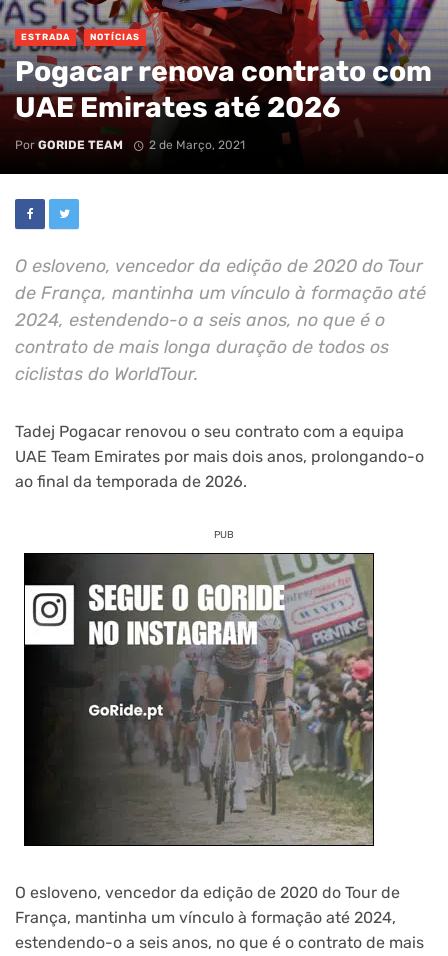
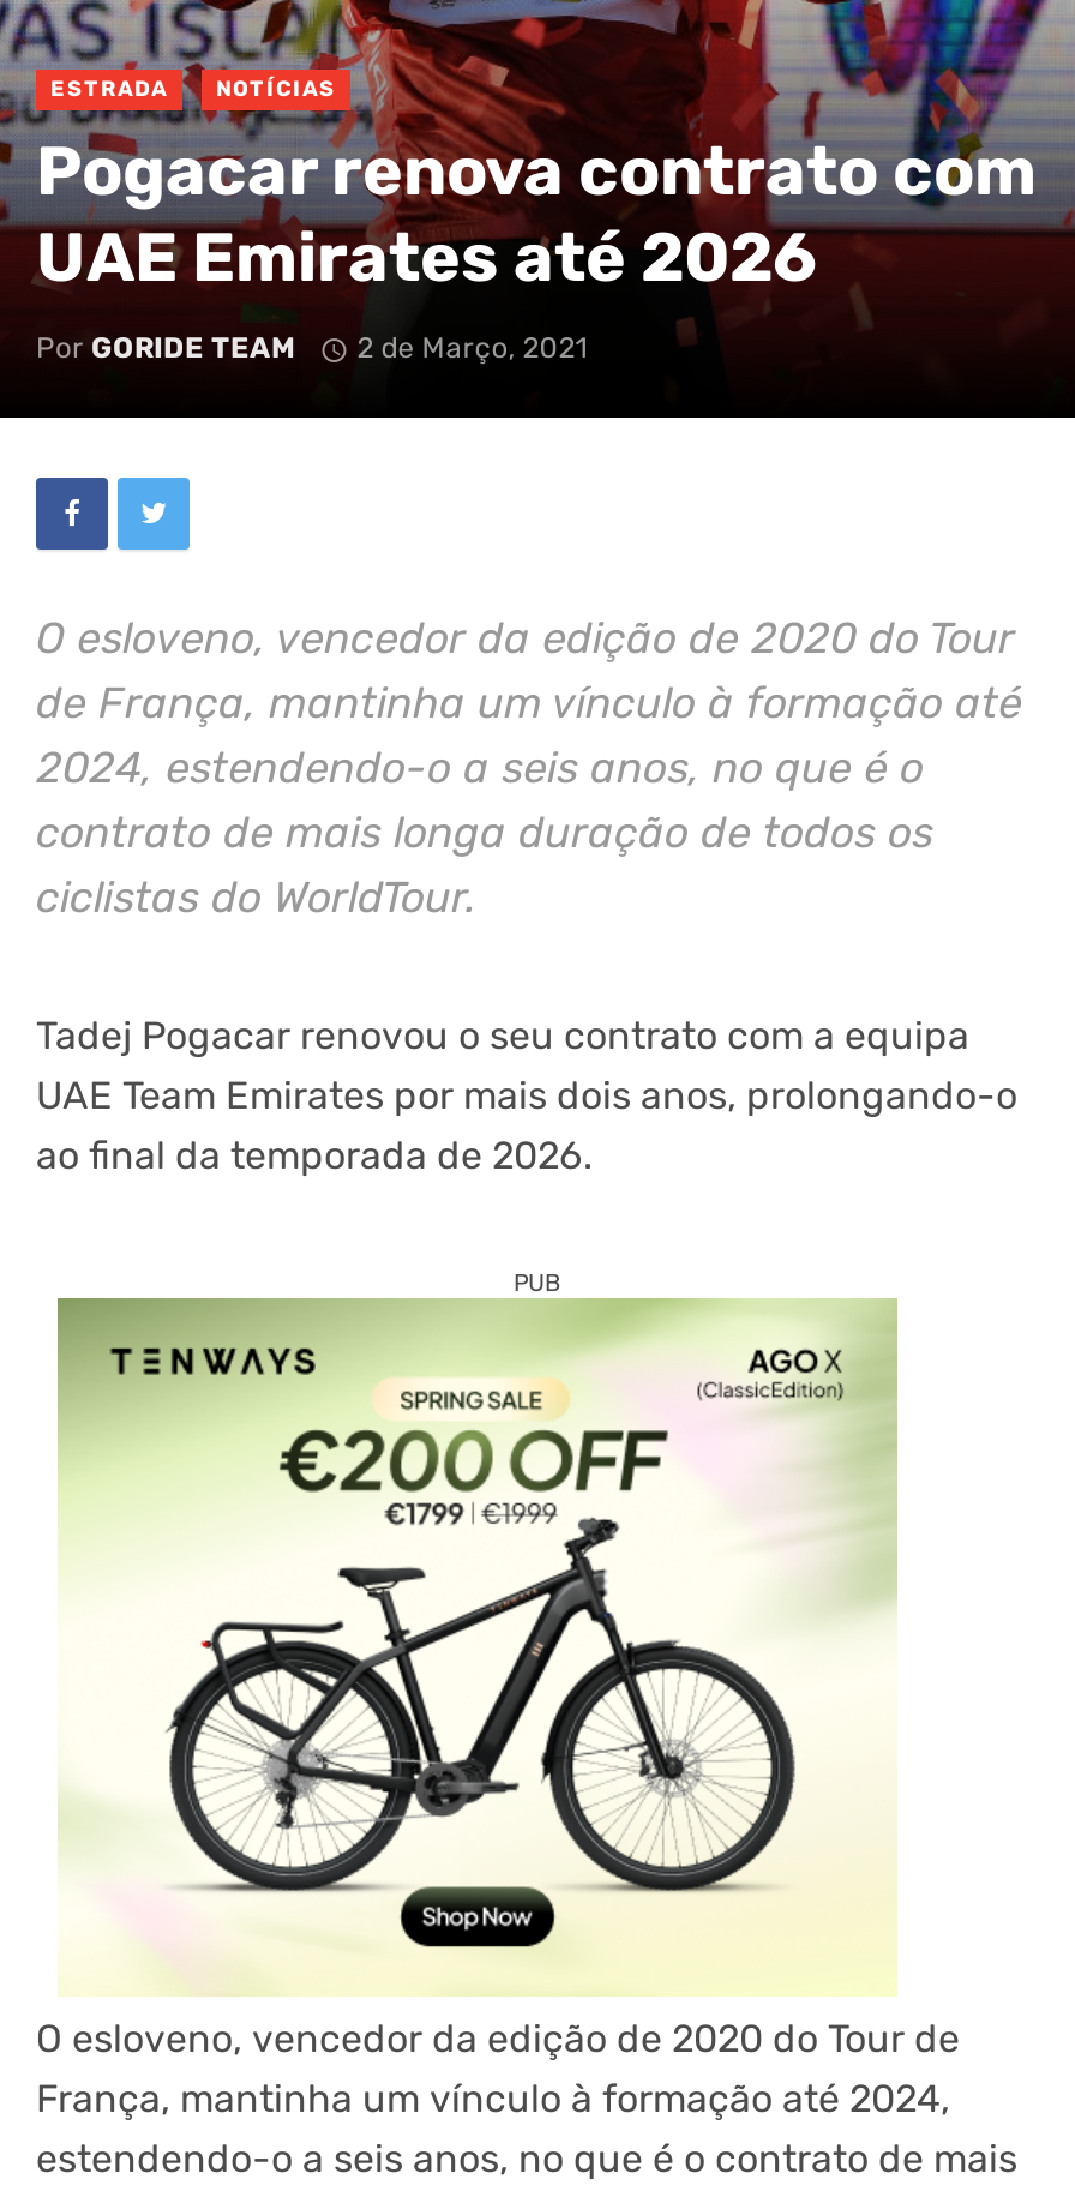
[23,552,375,847] [image] -> [55,1296,897,1997] [image]

